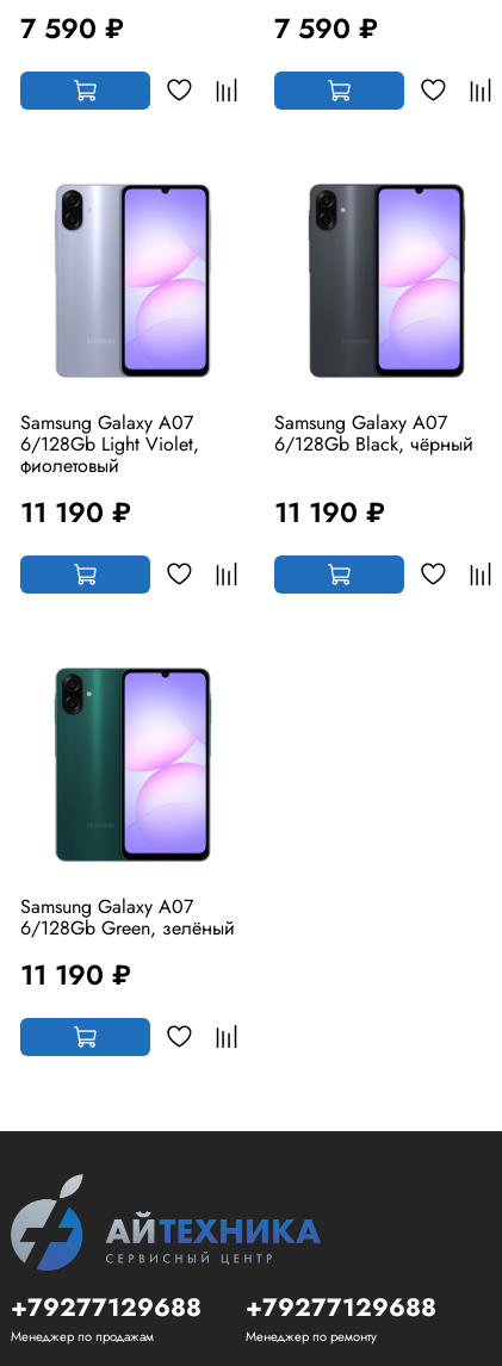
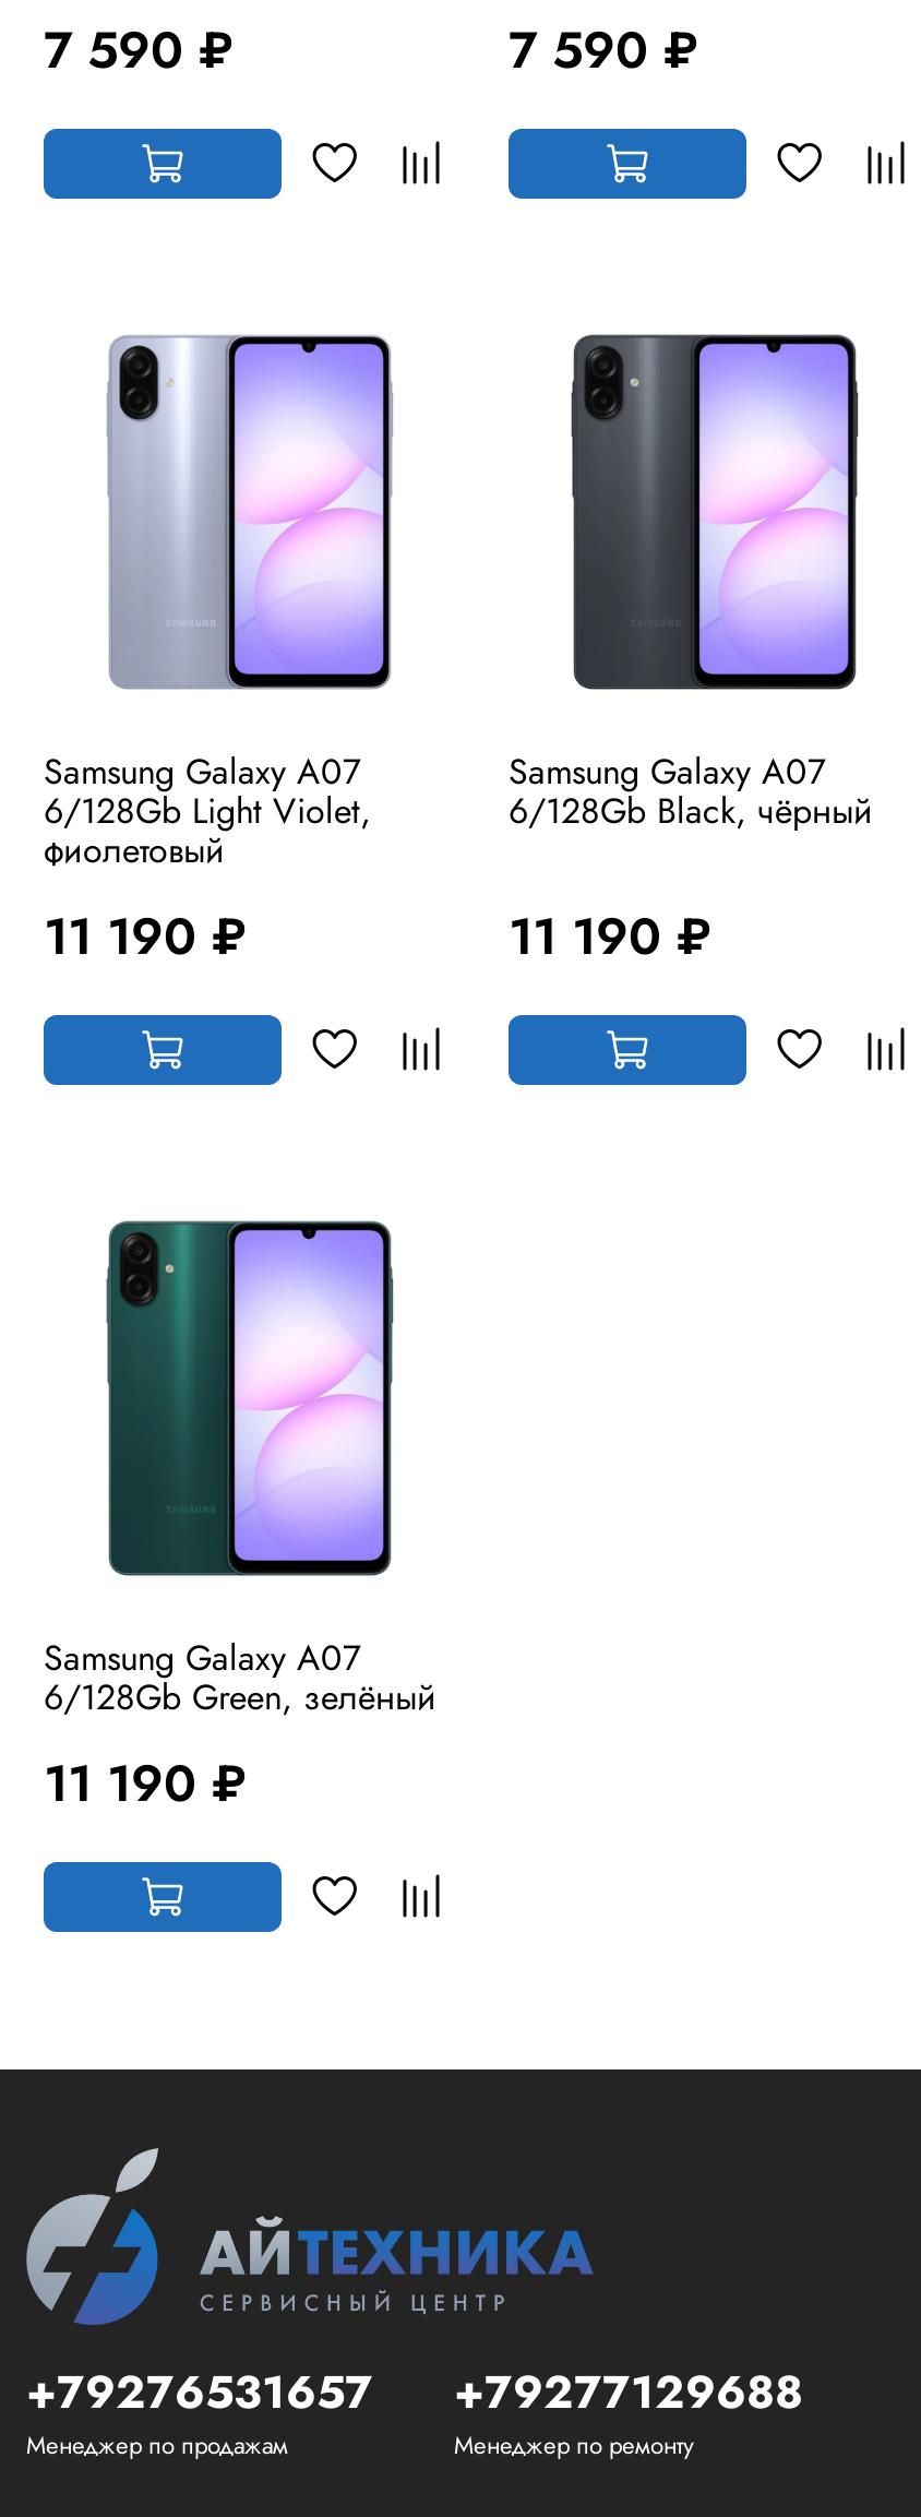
[11,1289,436,1325] +79277129688 +79277129688 -> [26,2359,803,2424] +79276531657 +79277129688

